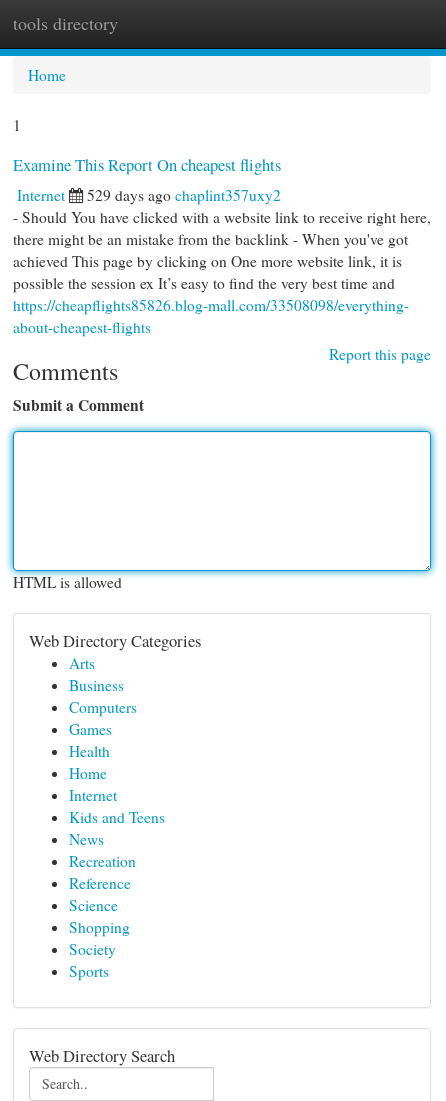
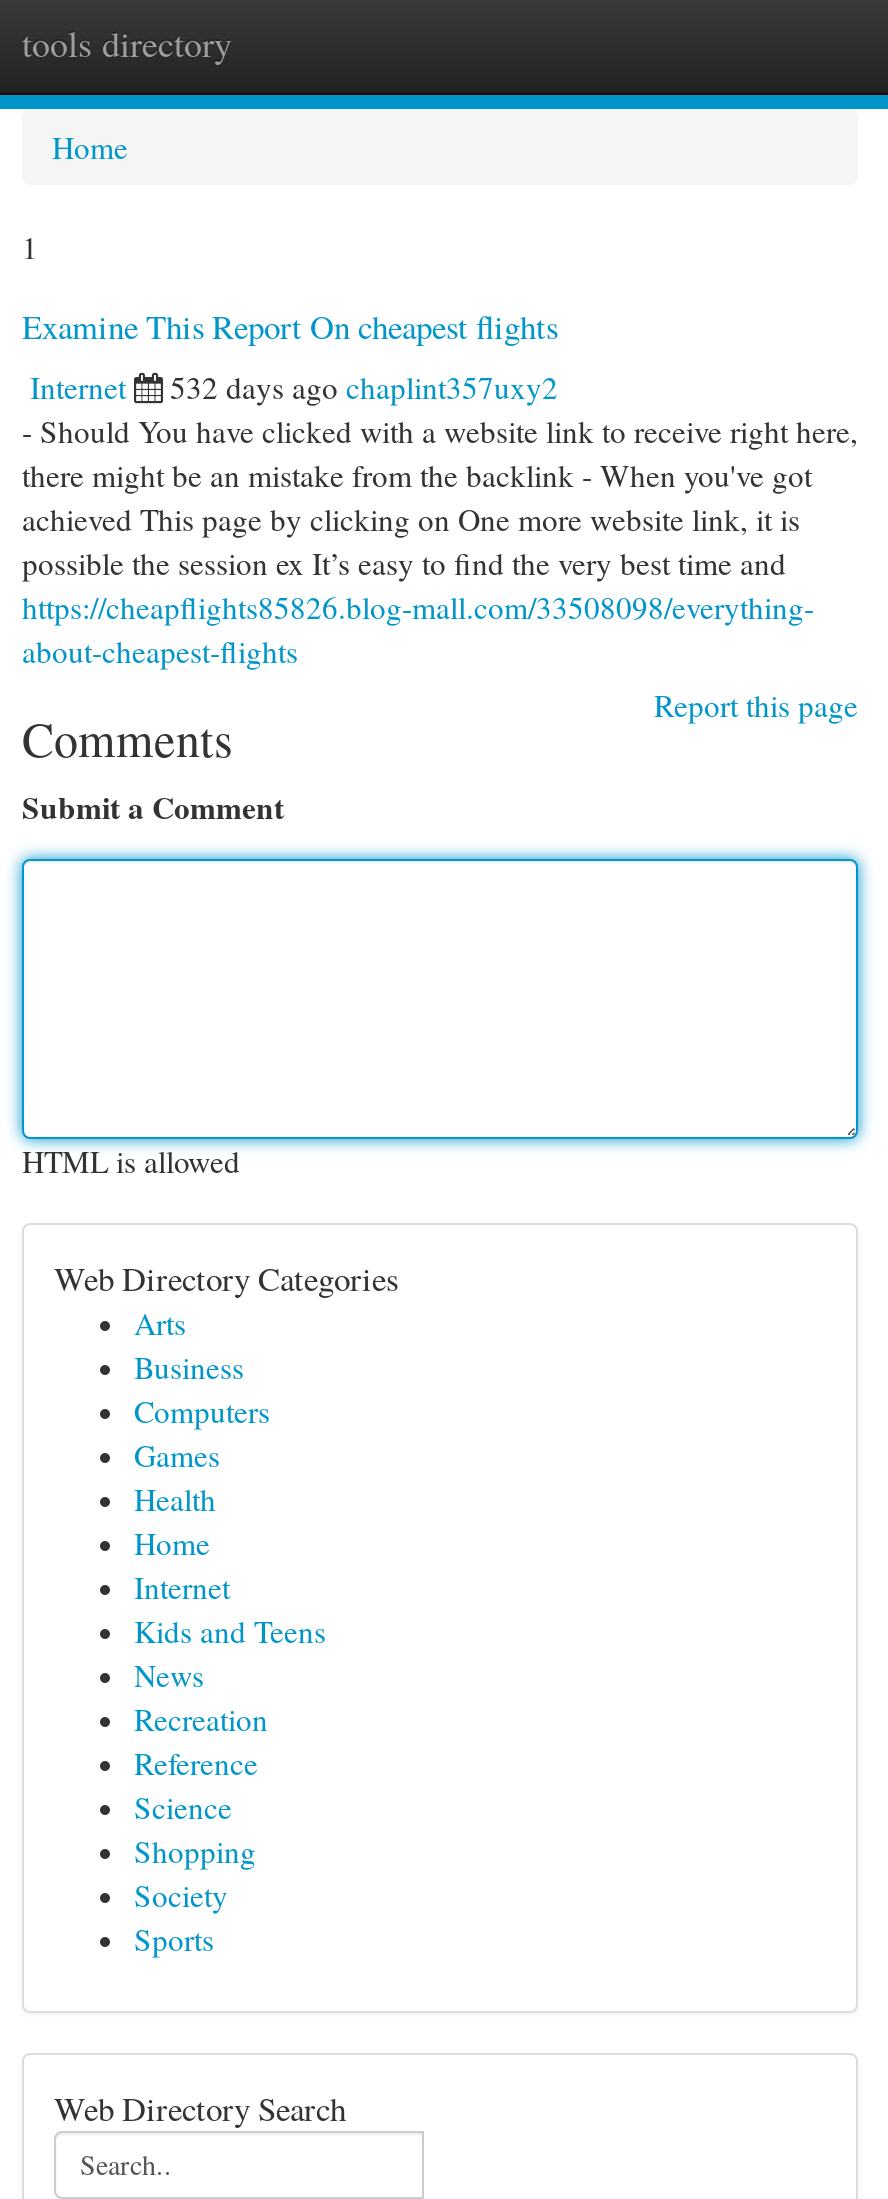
[87,185,281,205] 529 days ago chaplint357uxy2 -> [170,367,558,407] 532 days ago chaplint357uxy2

